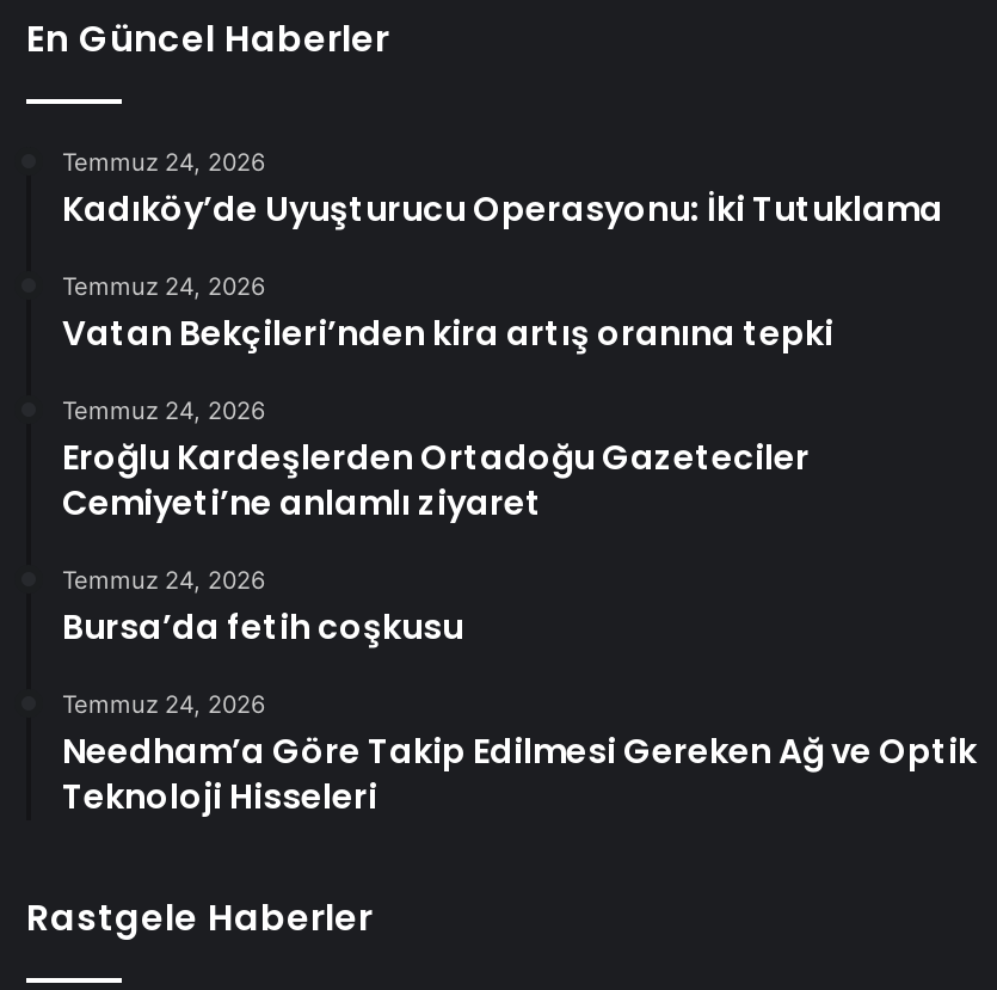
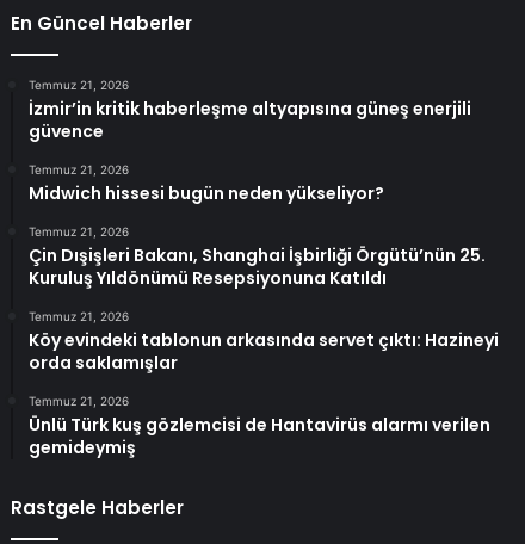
[62,147,943,233] Temmuz 24, 2026 | Kadıköy’de Uyuşturucu Operasyonu: İki Tutuklama -> [29,78,471,143] Temmuz 21, 2026 | İzmir’in kritik haberleşme altyapısına güneş enerjili | güvence
[62,271,833,357] Temmuz 24, 2026 | Vatan Bekçileri’nden kira artış oranına tepki -> [29,162,384,205] Temmuz 21, 2026 | Midwich hissesi bugün neden yükseliyor?
[62,396,810,527] Temmuz 24, 2026 | Eroğlu Kardeşlerden Ortadoğu Gazeteciler | Cemiyeti’ne anlamlı ziyaret -> [29,224,486,290] Temmuz 21, 2026 | Çin Dışişleri Bakanı, Shanghai İşbirliği Örgütü’nün 25. | Kuruluş Yıldönümü Resepsiyonuna Katıldı
[62,565,463,651] Temmuz 24, 2026 | Bursa’da fetih coşkusu -> [29,309,499,375] Temmuz 21, 2026 | Köy evindeki tablonun arkasında servet çıktı: Hazineyi | orda saklamışlar
[62,689,977,821] Temmuz 24, 2026 | Needham’a Göre Takip Edilmesi Gereken Ağ ve Optik | Teknoloji Hisseleri -> [29,394,490,459] Temmuz 21, 2026 | Ünlü Türk kuş gözlemcisi de Hantavirüs alarmı verilen | gemideymiş

